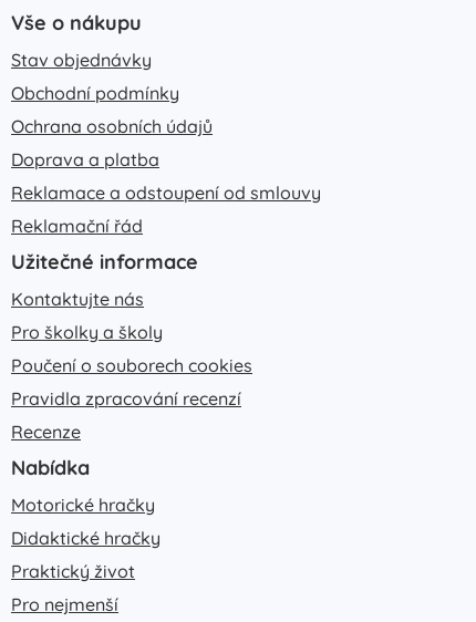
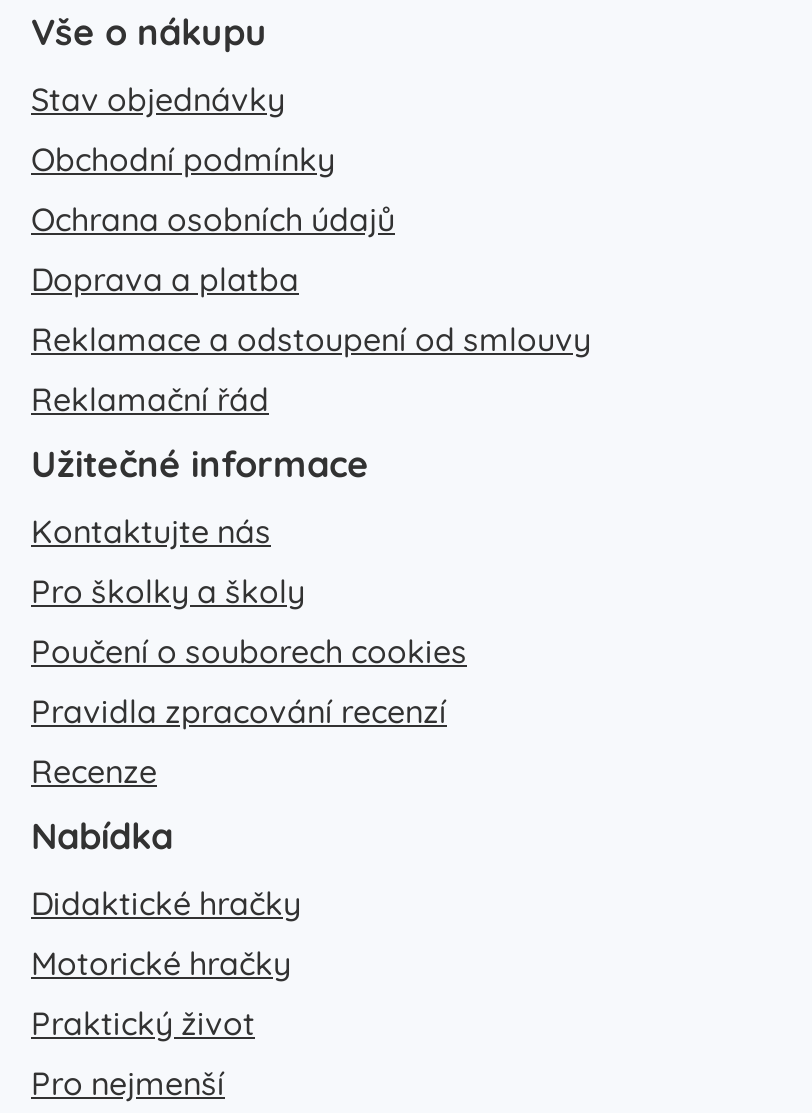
moved [11,494,155,516] -> [31,944,291,984]: Motorické hračky
moved [11,527,161,549] -> [31,884,301,924]: Didaktické hračky

